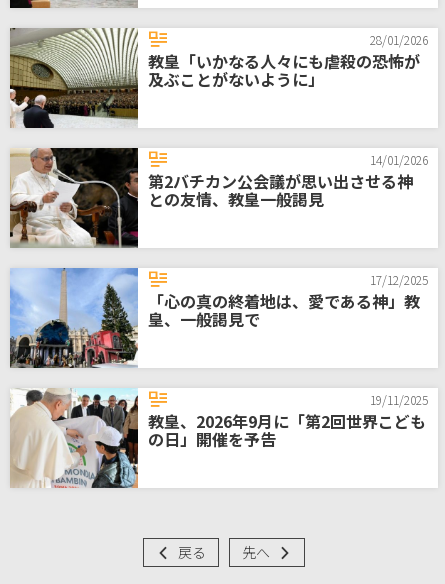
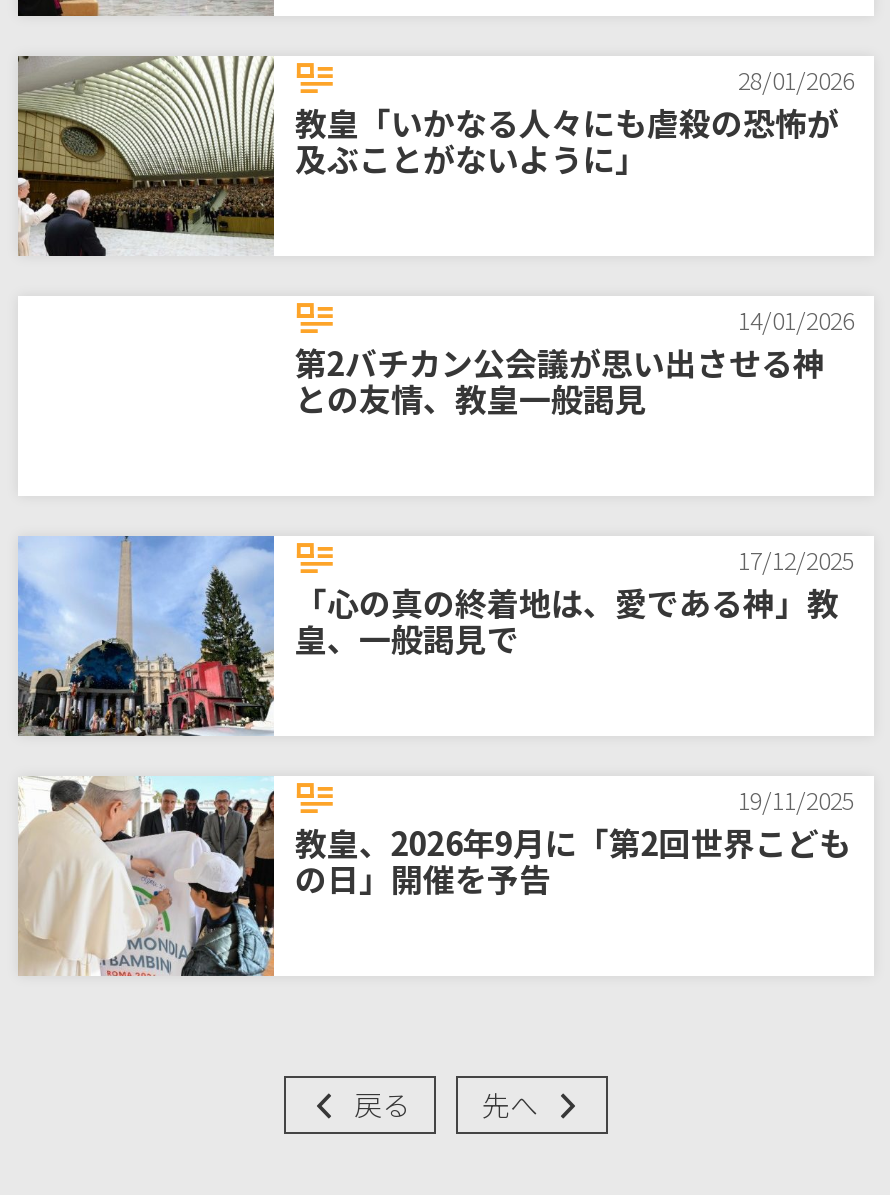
[9,147,139,249] [image] -> none

